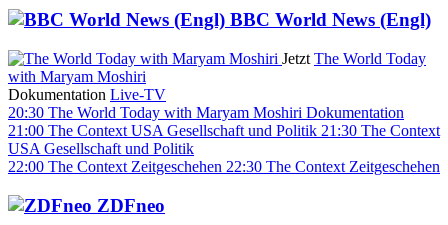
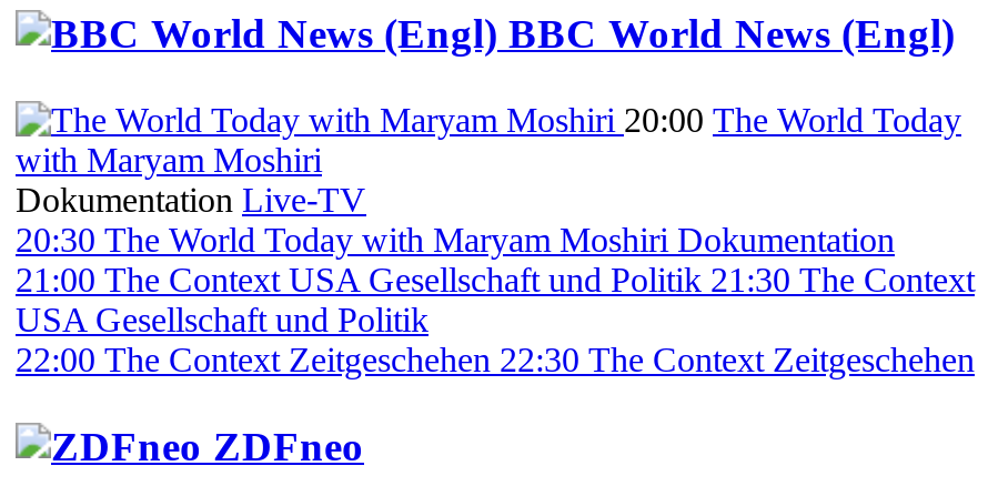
[282,50,426,67] Jetzt The World Today -> [624,101,961,139] 20:00 The World Today

